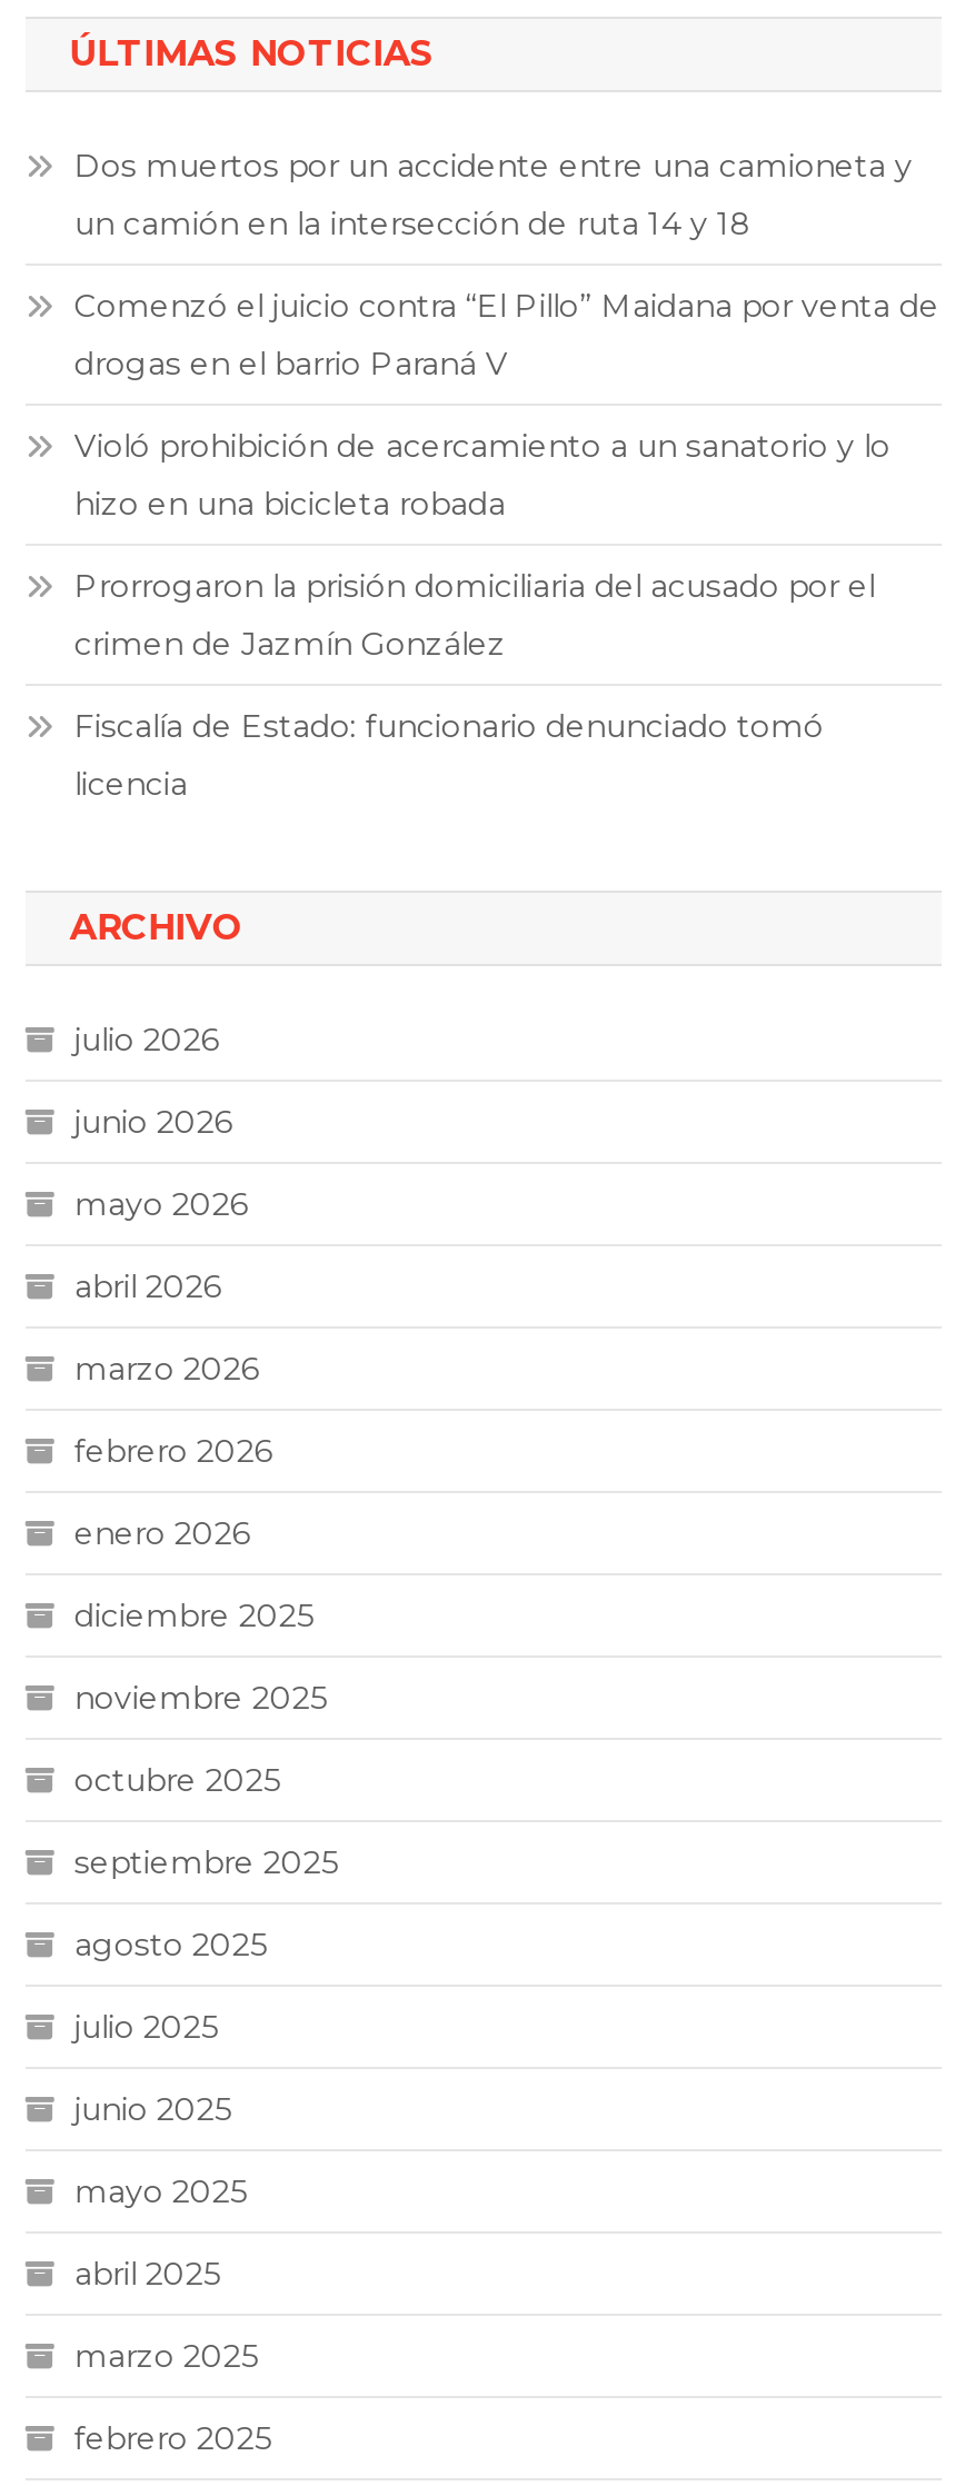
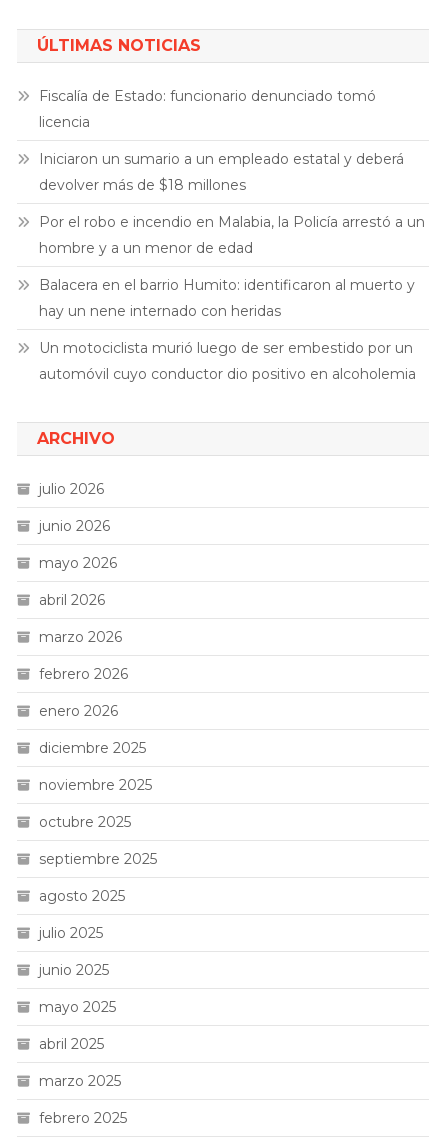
[74,144,939,662] Dos muertos por un accidente entre una camioneta y | un camión en la intersección de ruta 14 y 18 | Comenzó el juicio contra “El Pillo” Maidana por venta de | drogas en el barrio Paraná V | Violó prohibición de acercamiento a un sanatorio y lo | hizo en una bicicleta robada | Prorrogaron la prisión domiciliaria del acusado por el | crimen de Jazmín González -> none
moved [74,704,824,802] -> [39,87,376,131]: Fiscalía de Estado: funcionario denunciado tomó | licencia
none -> [39,150,425,383] Iniciaron un sumario a un empleado estatal y deberá | devolver más de $18 millones | Por el robo e incendio en Malabia, la Policía arrestó a un | hombre y a un menor de edad | Balacera en el barrio Humito: identificaron al muerto y | hay un nene internado con heridas | Un motociclista murió luego de ser embestido por un | automóvil cuyo conductor dio positivo en alcoholemia

